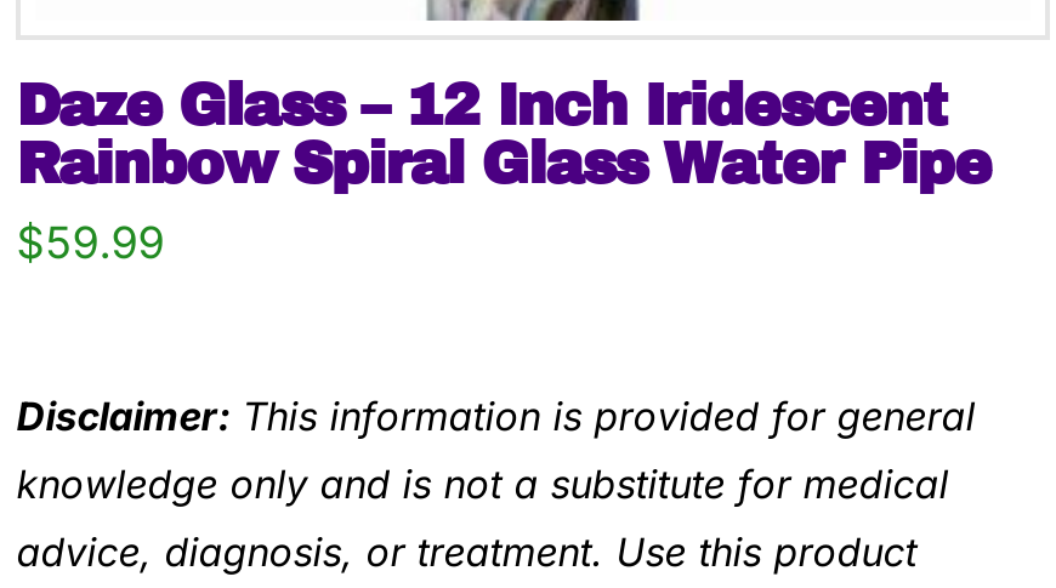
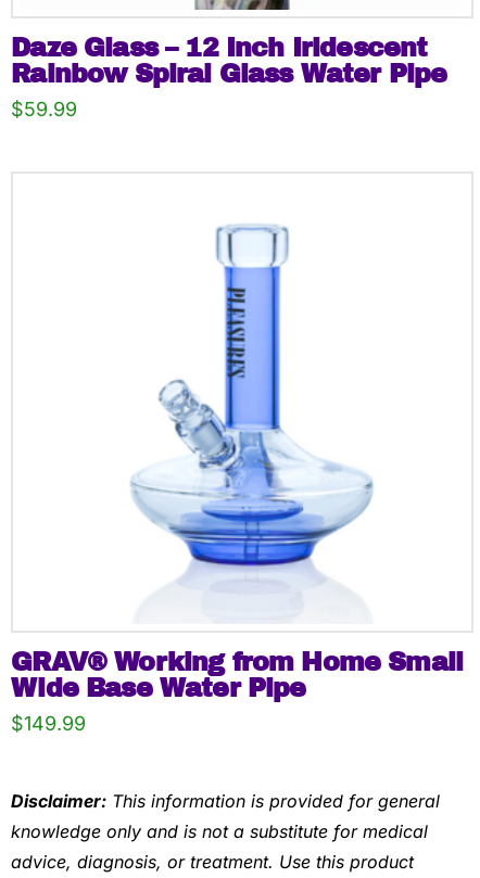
none -> [11,225,463,735] [image] | GRAV® Working from Home Small | Wide Base Water Pipe | $149.99

